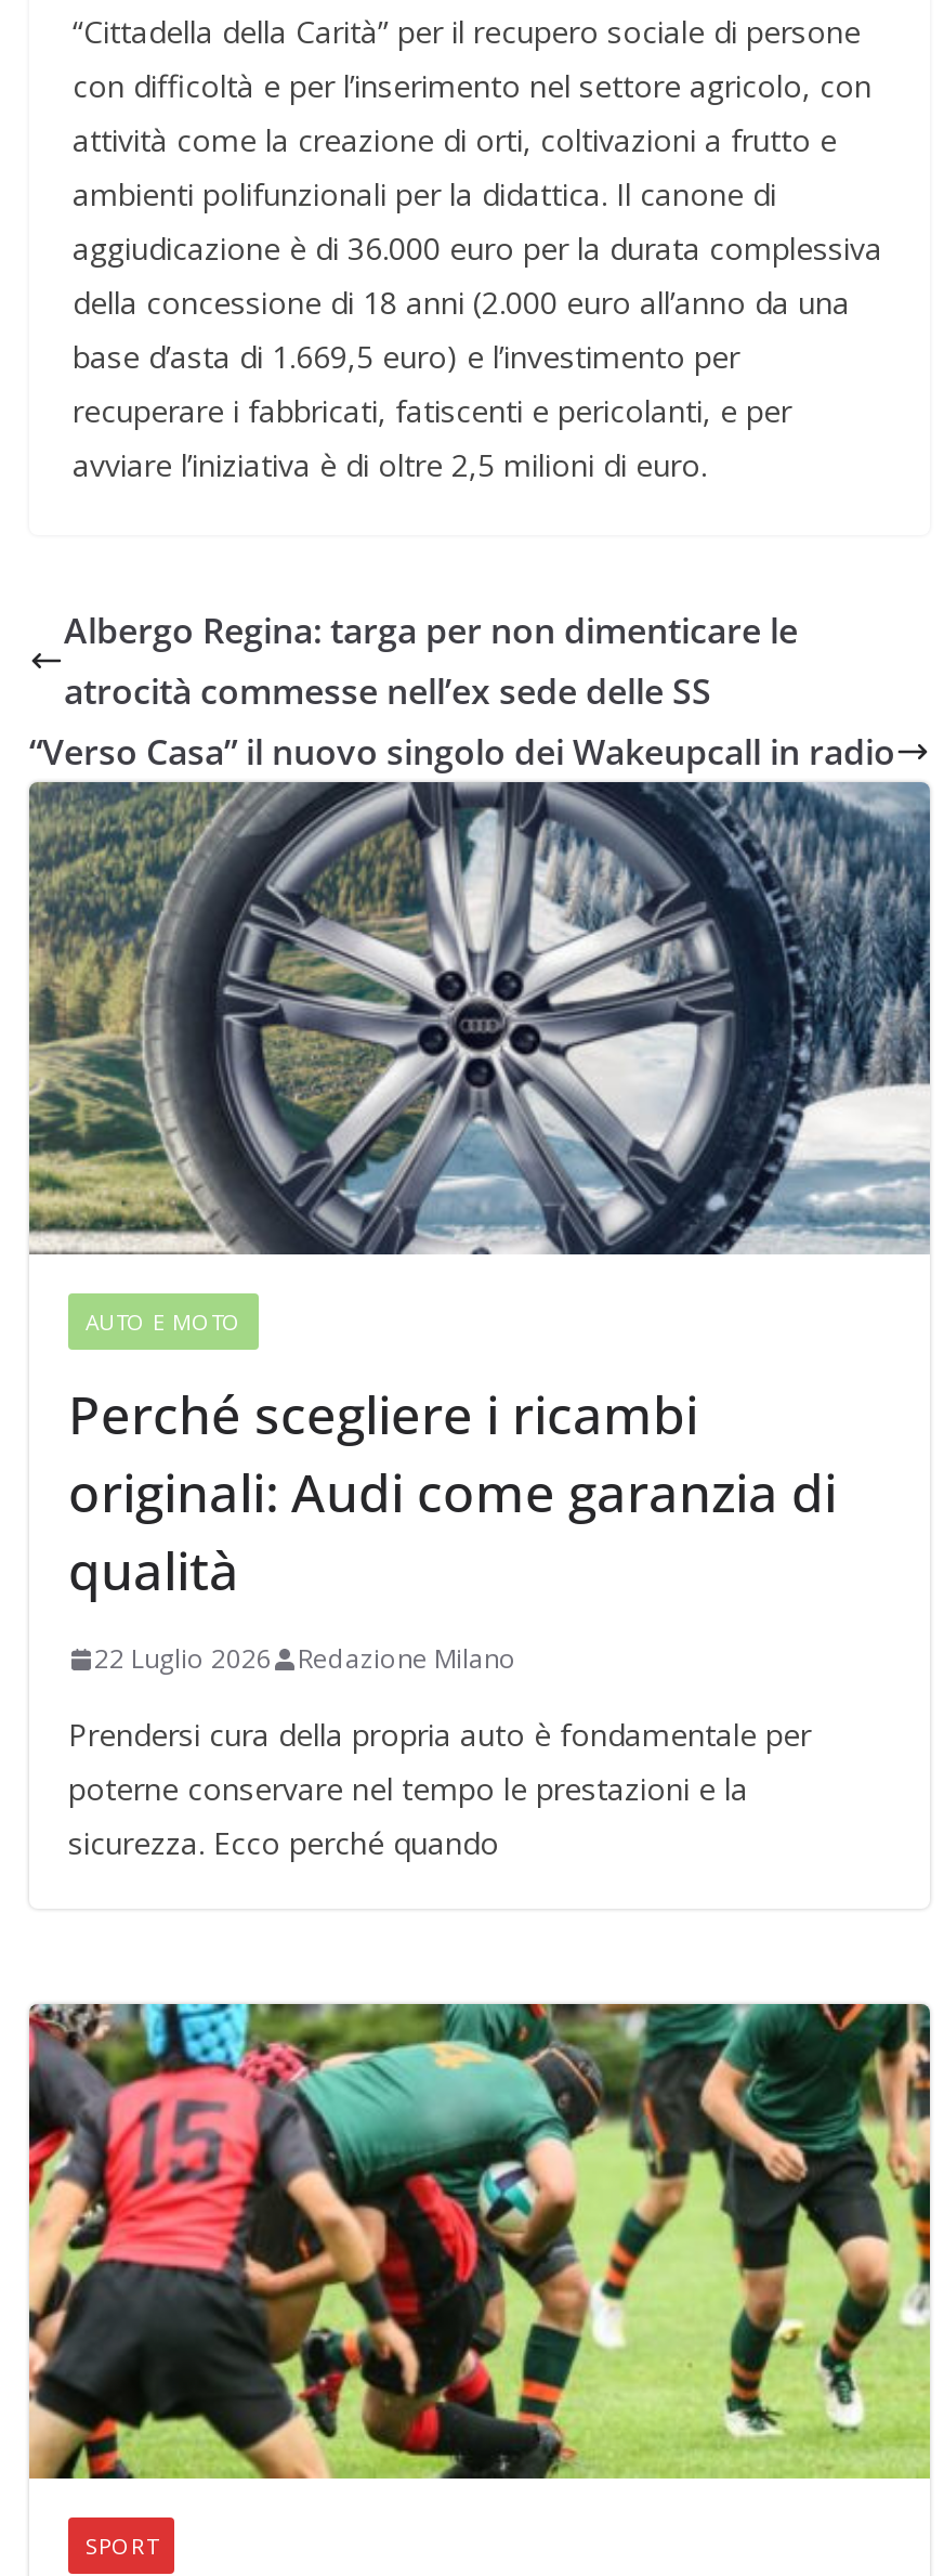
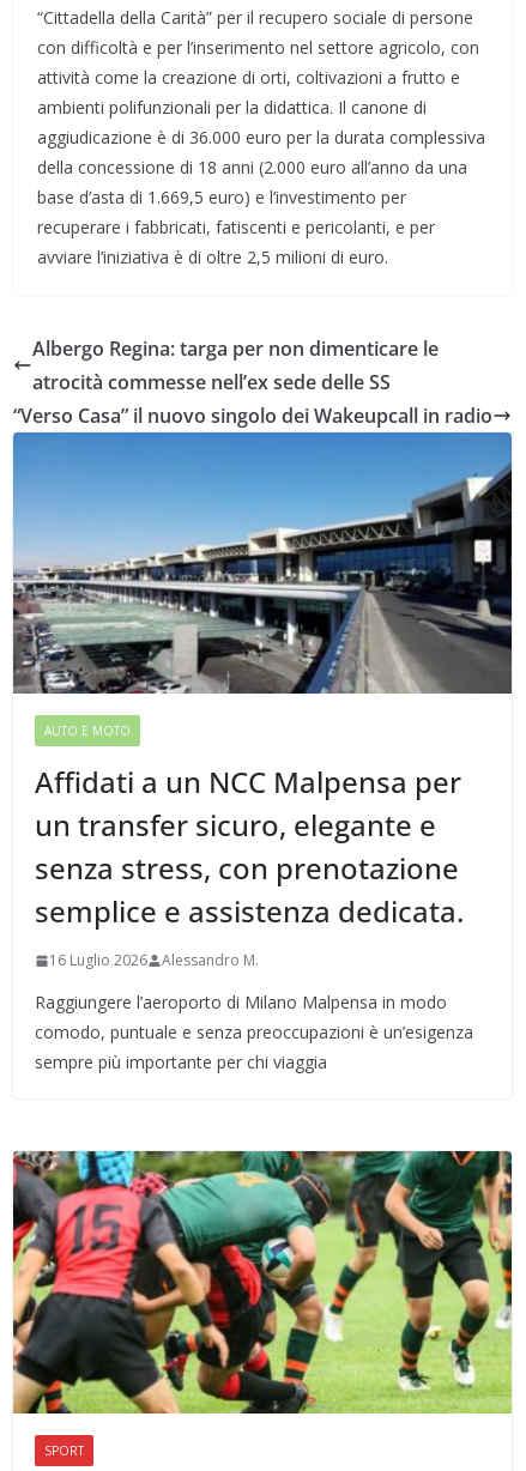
[27,780,932,1257] [image] -> [12,431,513,695] [image]
[68,1379,837,1606] Perché scegliere i ricambi | originali: Audi come garanzia di | qualità -> [35,762,464,931] Affidati a un NCC Malpensa per | un transfer sicuro, elegante e | senza stress, con prenotazione | semplice e assistenza dedicata.
[94,1641,516,1678] 22 Luglio 2026 | Redazione Milano -> [49,950,259,971] 16 Luglio 2026 | Alessandro M.
[68,1714,811,1864] Prendersi cura della propria auto è fondamentale per | poterne conservare nel tempo le prestazioni e la | sicurezza. Ecco perché quando -> [35,991,473,1074] Raggiungere l’aeroporto di Milano Malpensa in modo | comodo, puntuale e senza preoccupazioni è un’esigenza | sempre più importante per chi viaggia

